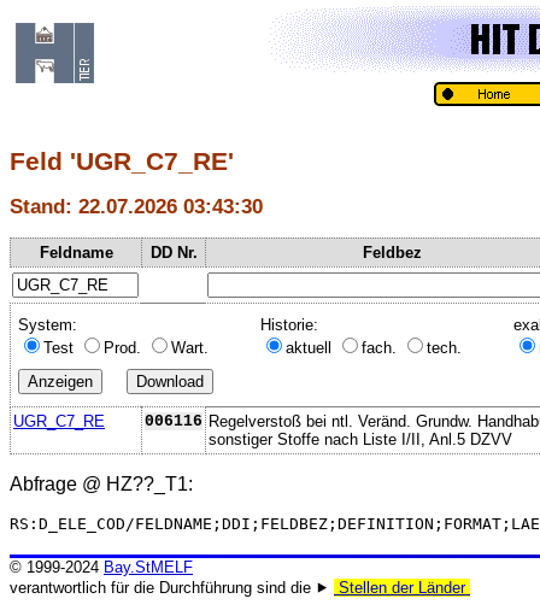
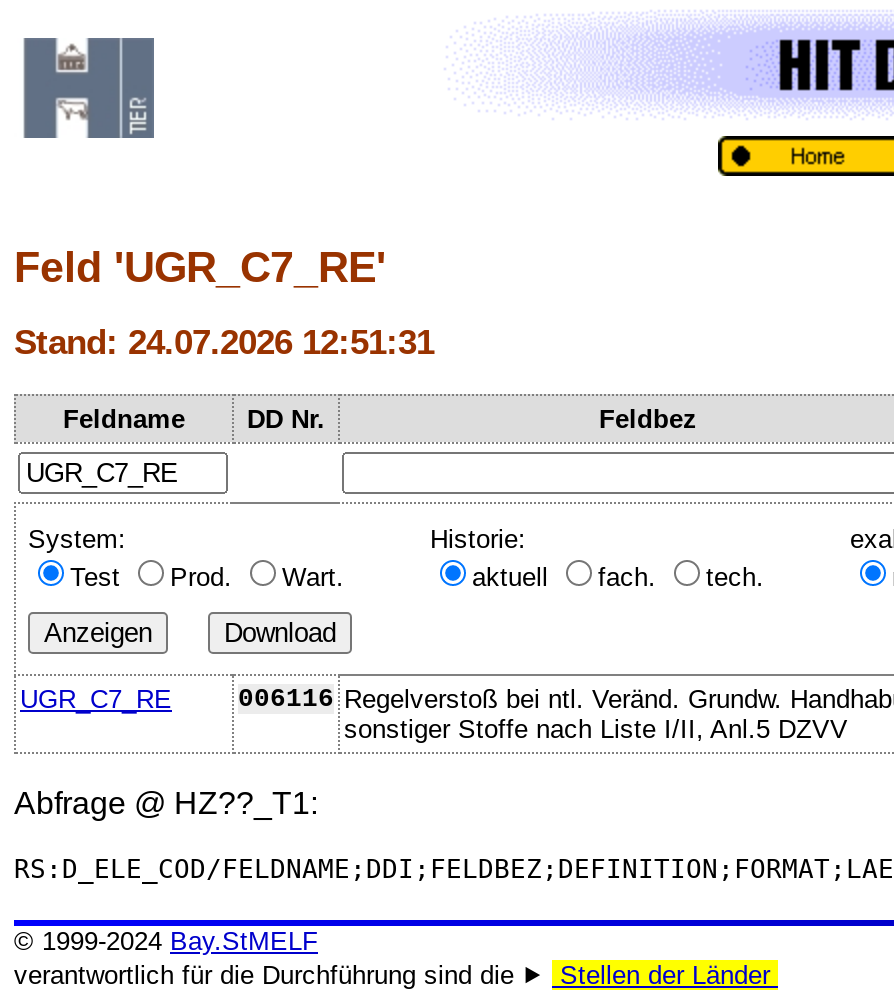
[10,195,263,219] Stand: 22.07.2026 03:43:30 -> [14,323,434,363] Stand: 24.07.2026 12:51:31

